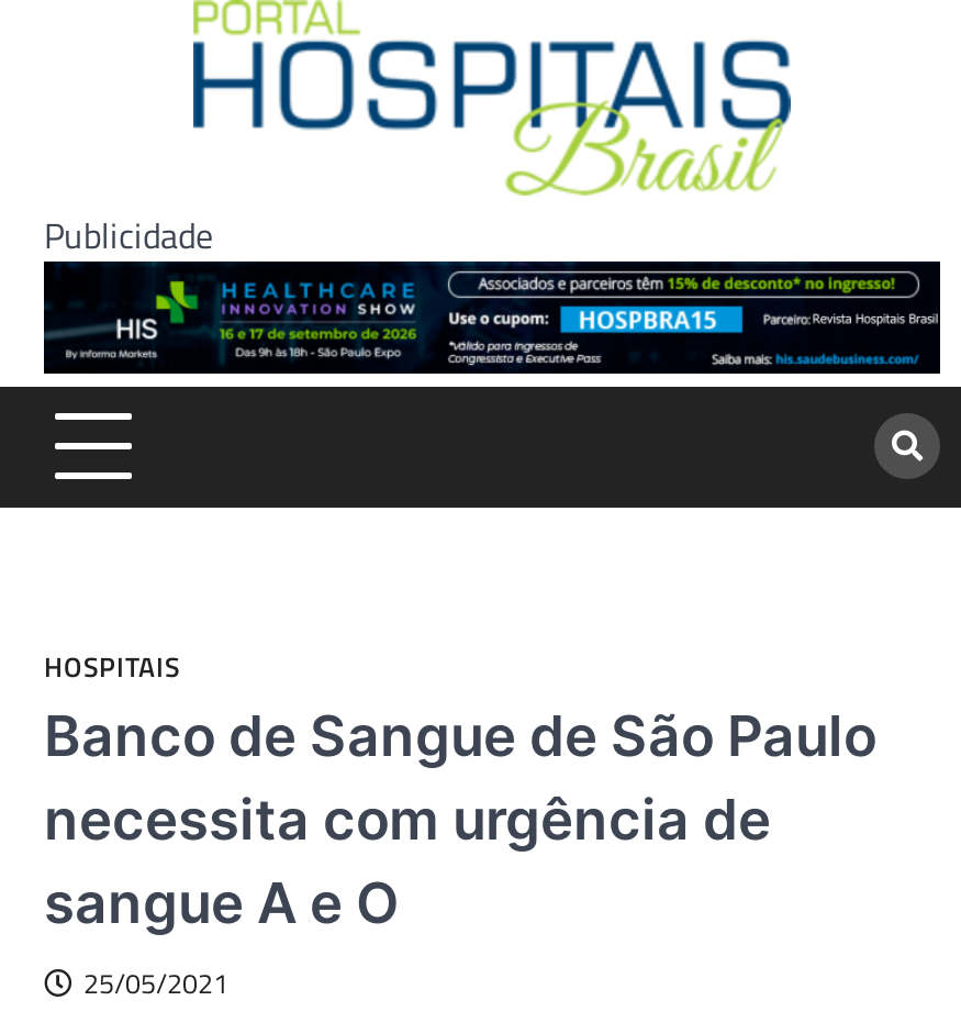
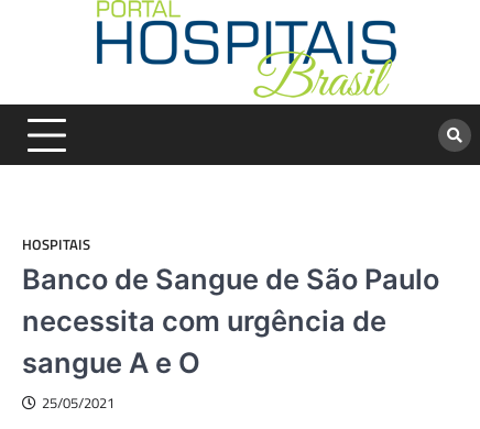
[44,209,213,262] Publicidade -> none

